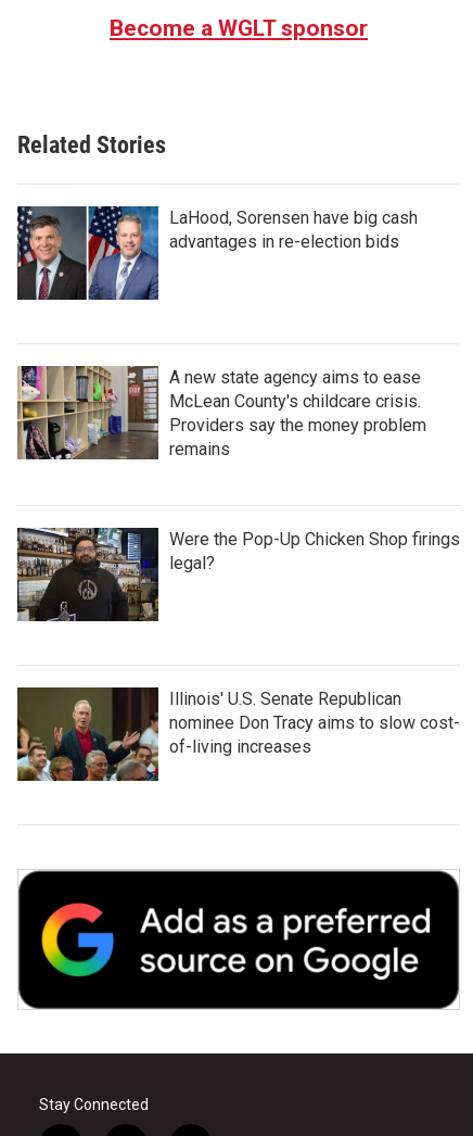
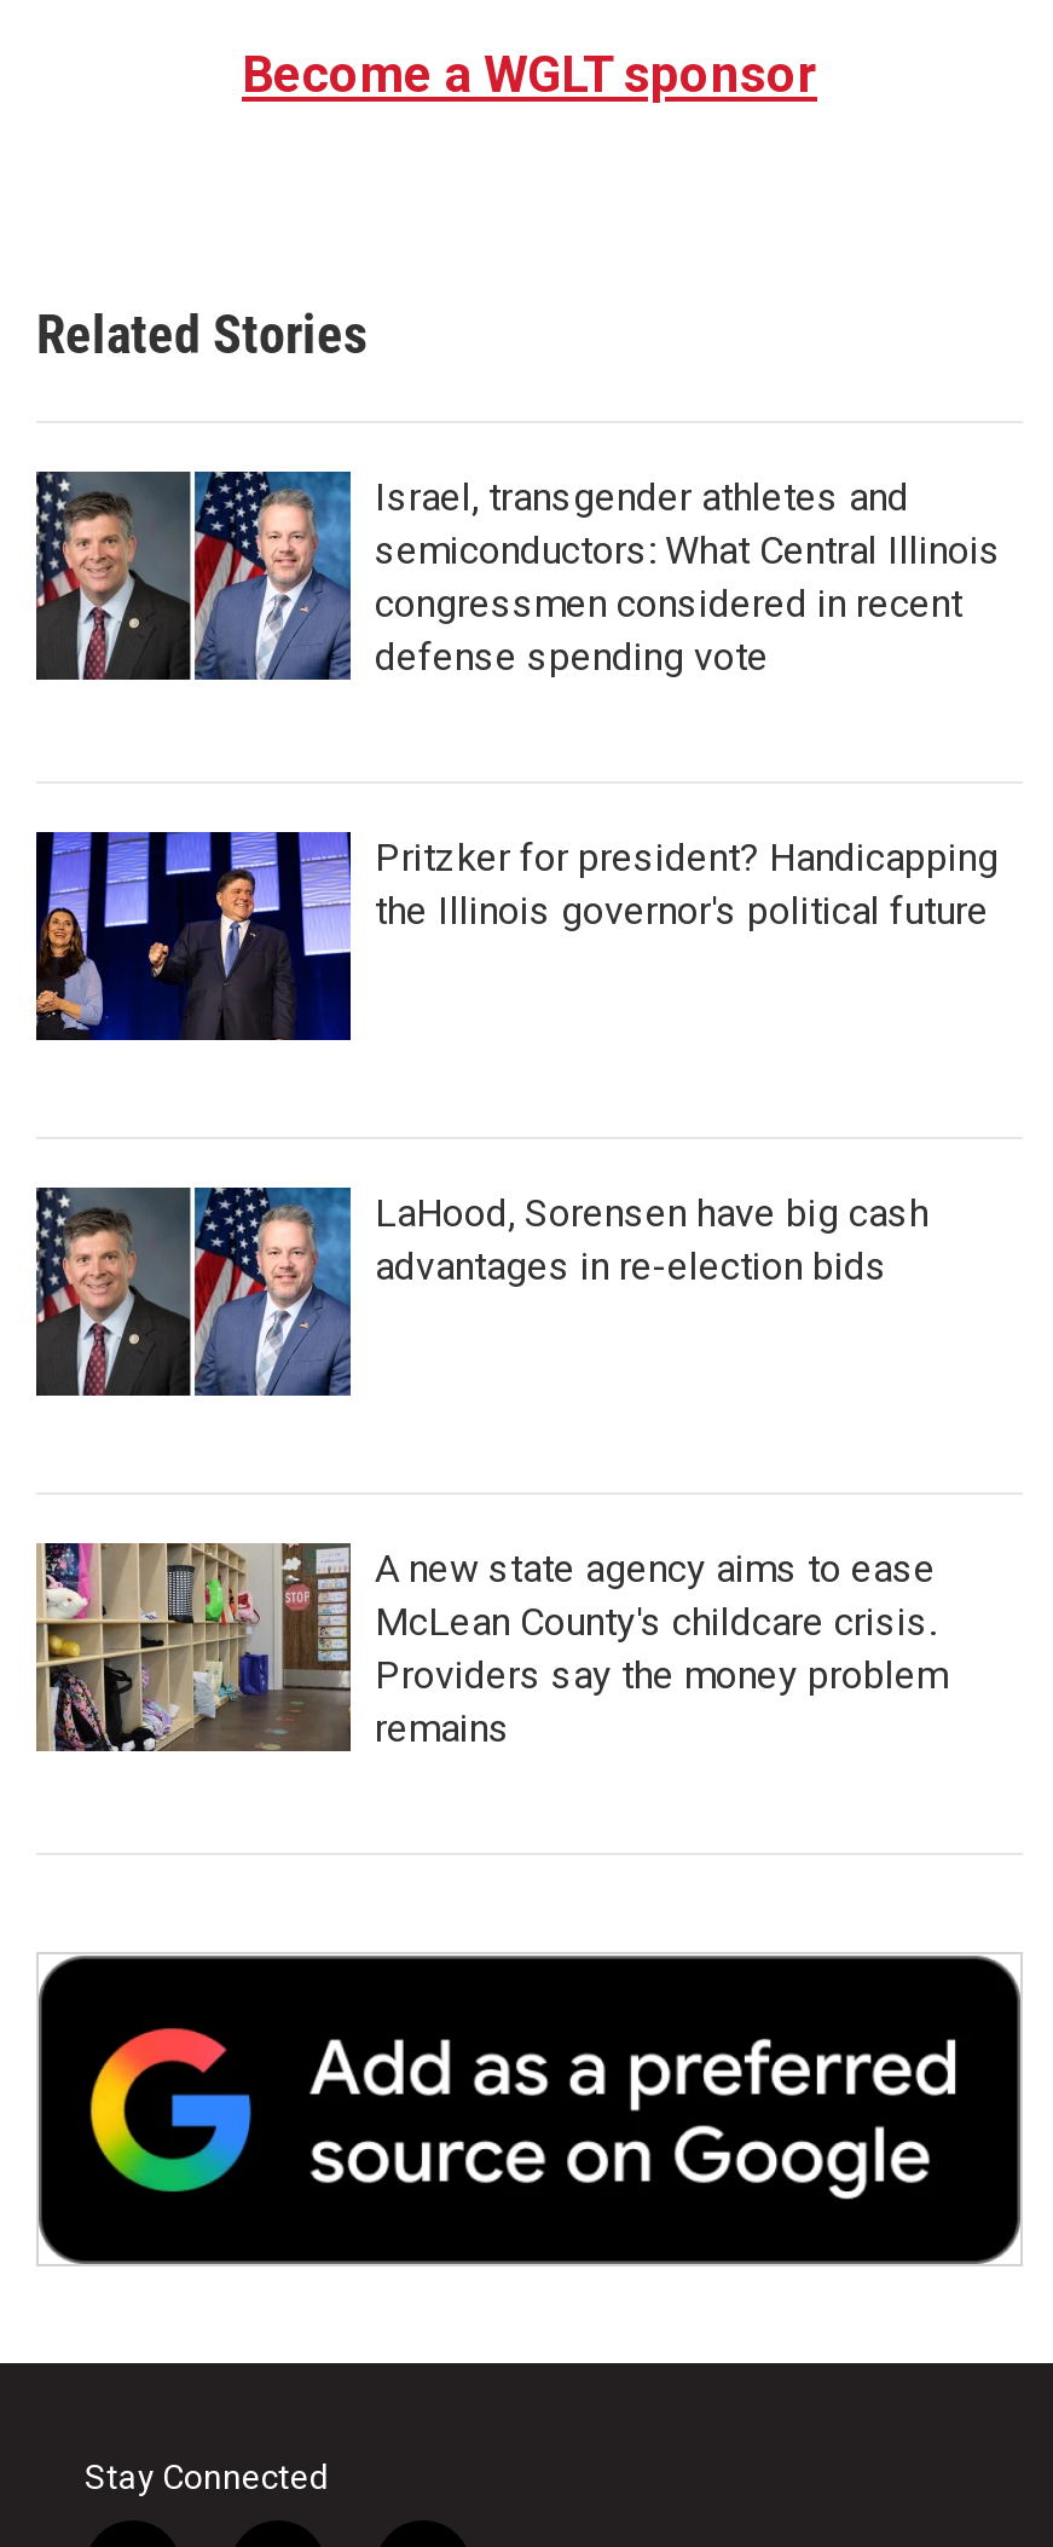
none -> [34,830,999,1043] [image] | Pritzker for president? Handicapping | the Illinois governor's political future
none -> [375,474,1001,680] Israel, transgender athletes and | semiconductors: What Central Illinois | congressmen considered in recent | defense spending vote
moved [15,204,426,459] -> [31,1183,948,1751]: [image] | LaHood, Sorensen have big cash | advantages in re-election bids | A new state agency aims to ease | McLean County's childcare crisis. | Providers say the money problem | remains
[17,527,460,622] [image] | Were the Pop-Up Chicken Shop firings | legal? -> none
[16,685,460,782] [image] | Illinois' U.S. Senate Republican | nominee Don Tracy aims to slow cost- | of-living increases -> none

